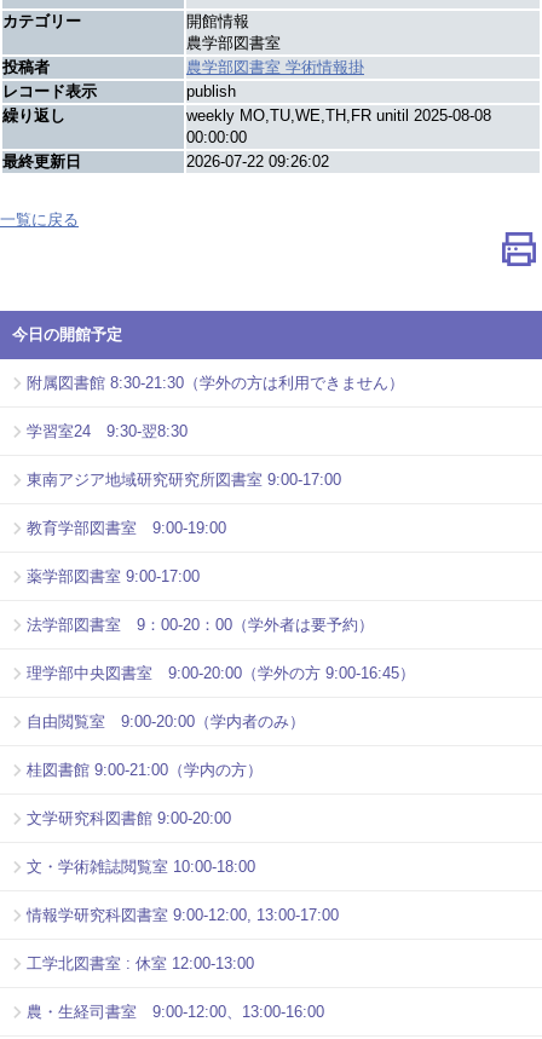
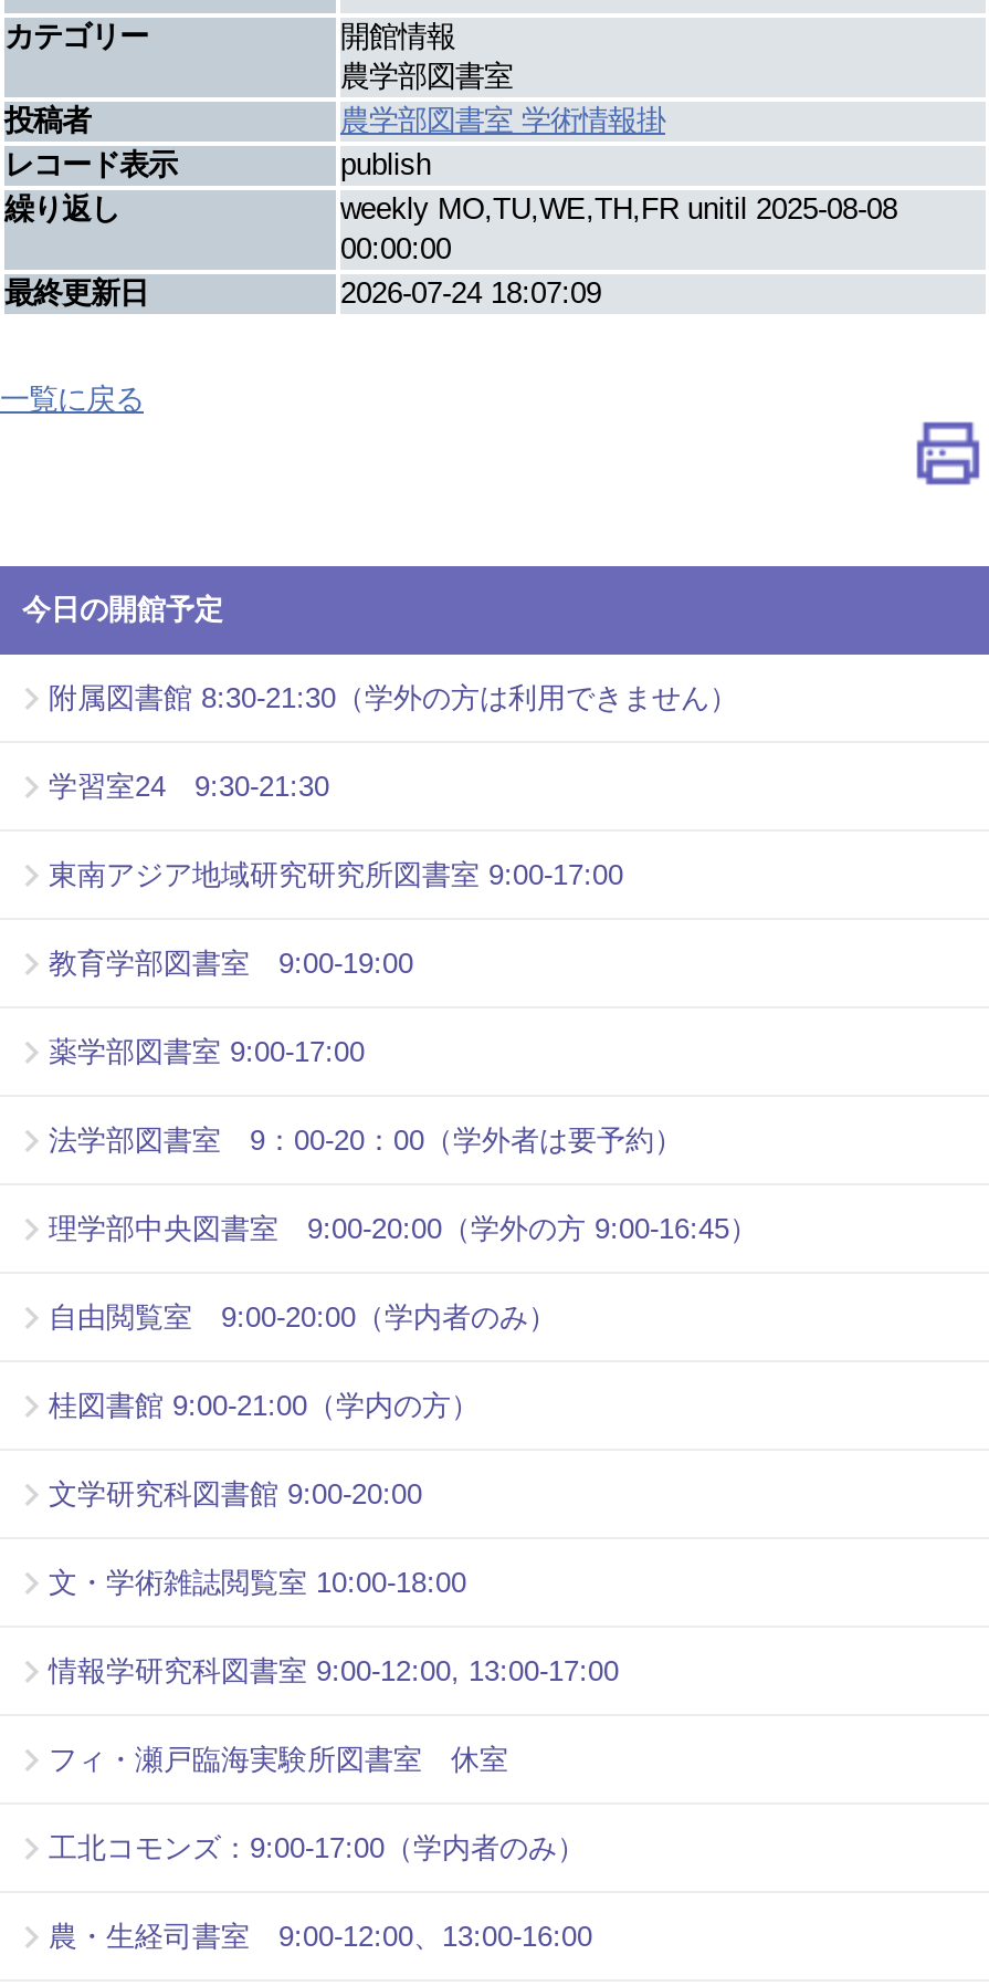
[186,152,329,170] 2026-07-22 09:26:02 -> [340,276,601,309] 2026-07-24 18:07:09
[27,423,188,441] 学習室24 9:30-翌8:30 -> [49,771,329,804] 学習室24 9:30-21:30
[27,955,254,973] 工学北図書室 : 休室 12:00-13:00 -> [49,1744,586,1865] フィ・瀬戸臨海実験所図書室 休室 | 工北コモンズ：9:00-17:00（学内者のみ）

